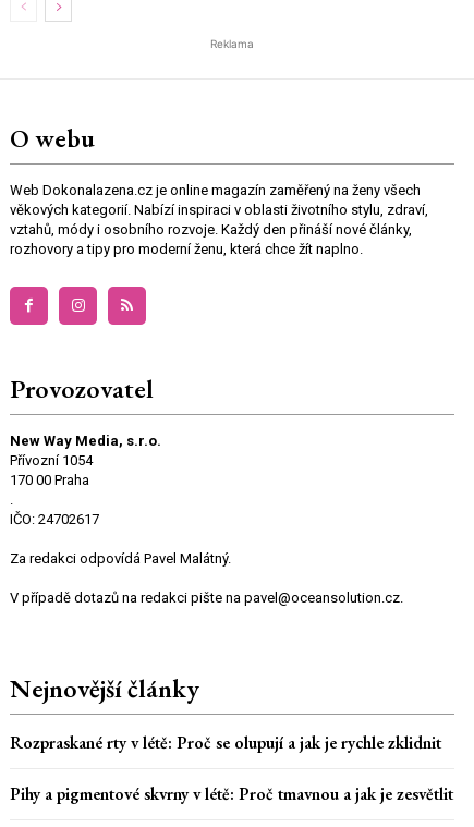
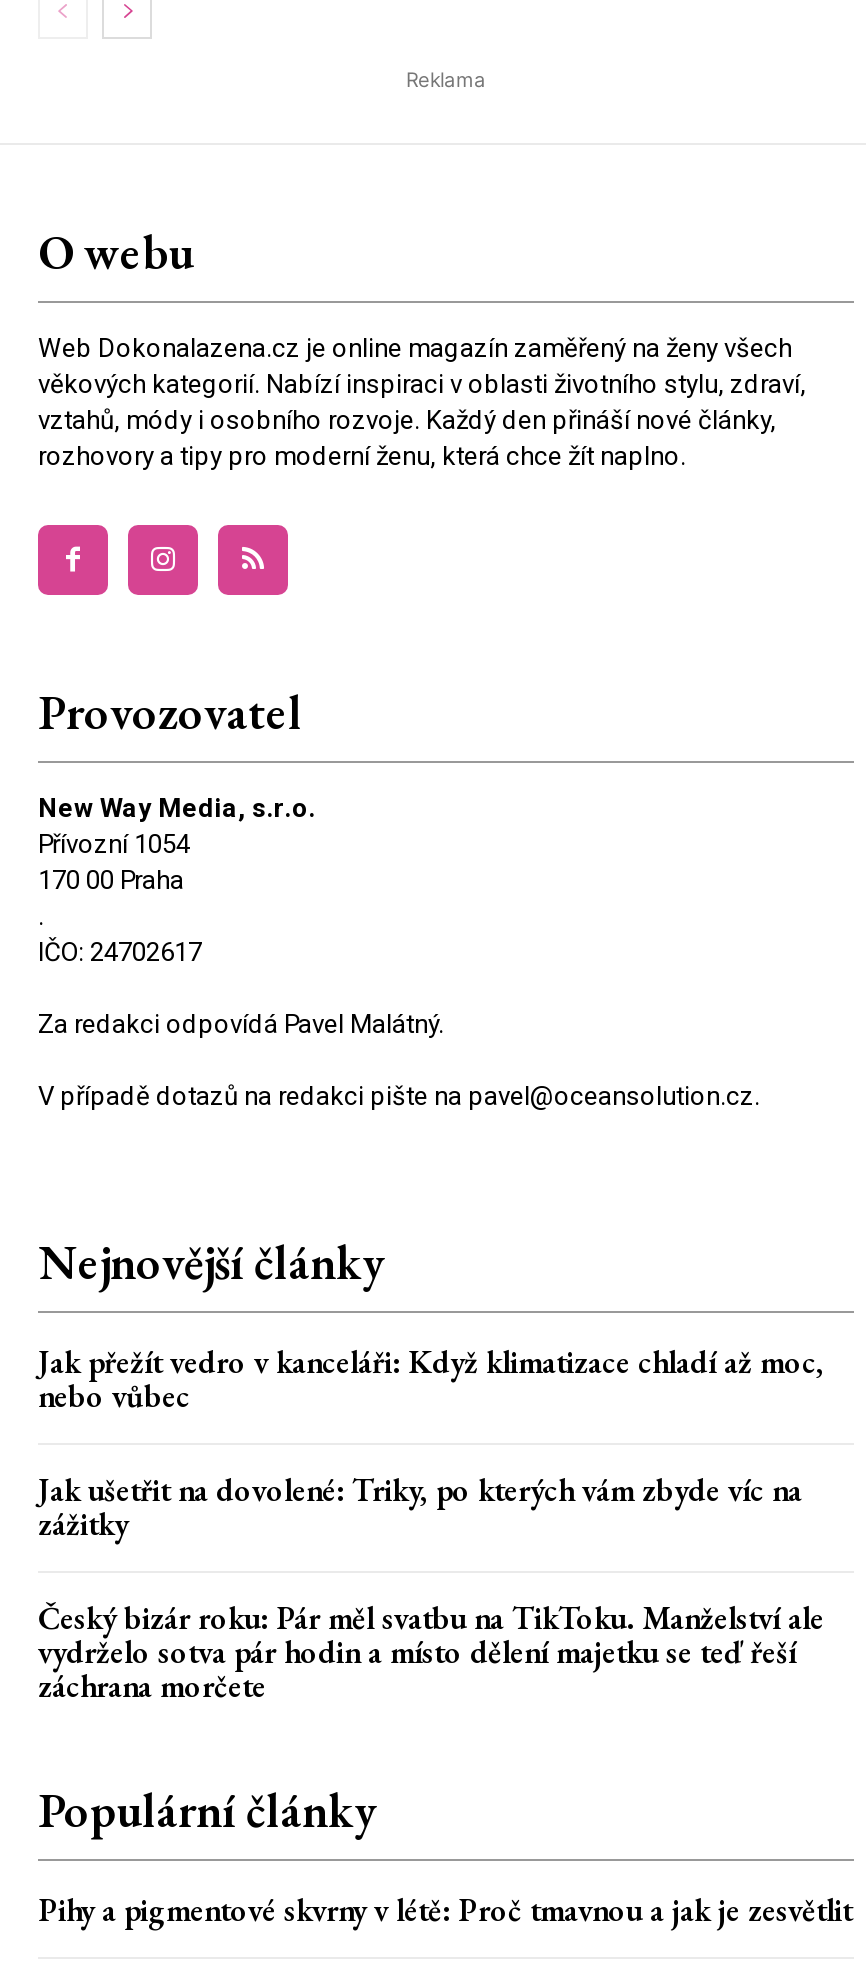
[10,731,441,754] Rozpraskané rty v létě: Proč se olupují a jak je rychle zklidnit -> [38,1341,824,1841] Jak přežít vedro v kanceláři: Když klimatizace chladí až moc, | nebo vůbec | Jak ušetřit na dovolené: Triky, po kterých vám zbyde víc na | zážitky | Český bizár roku: Pár měl svatbu na TikToku. Manželství ale | vydrželo sotva pár hodin a místo dělení majetku se teď řeší | záchrana morčete | Populární články

